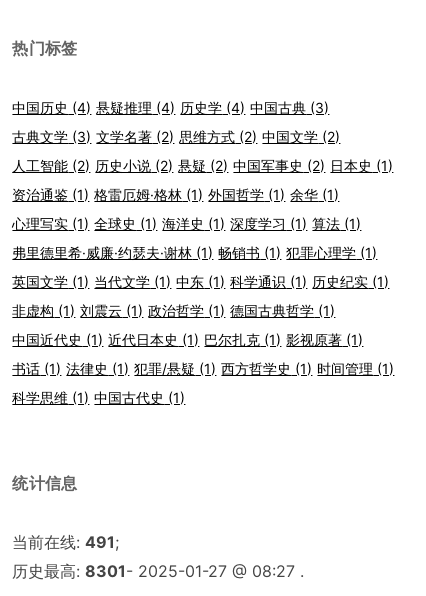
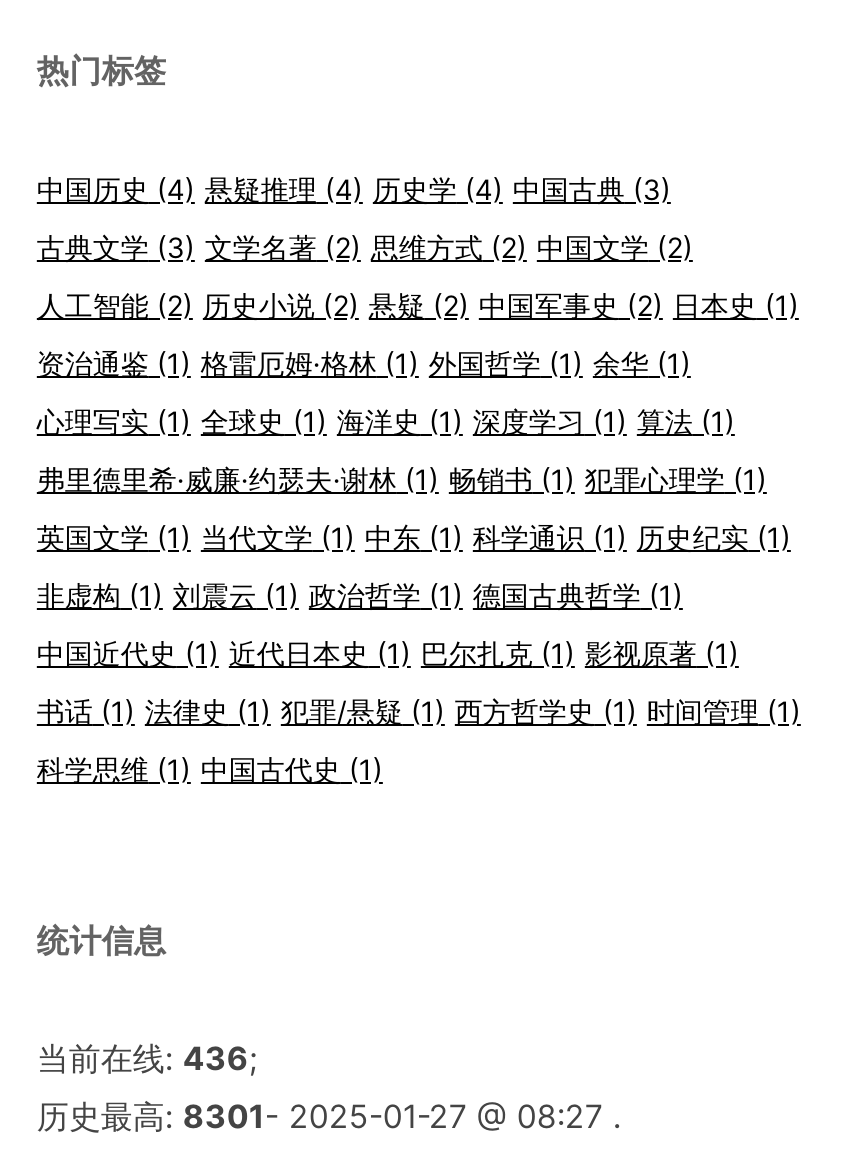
[12,532,119,552] 当前在线: 491; -> [37,1038,257,1078] 当前在线: 436;

